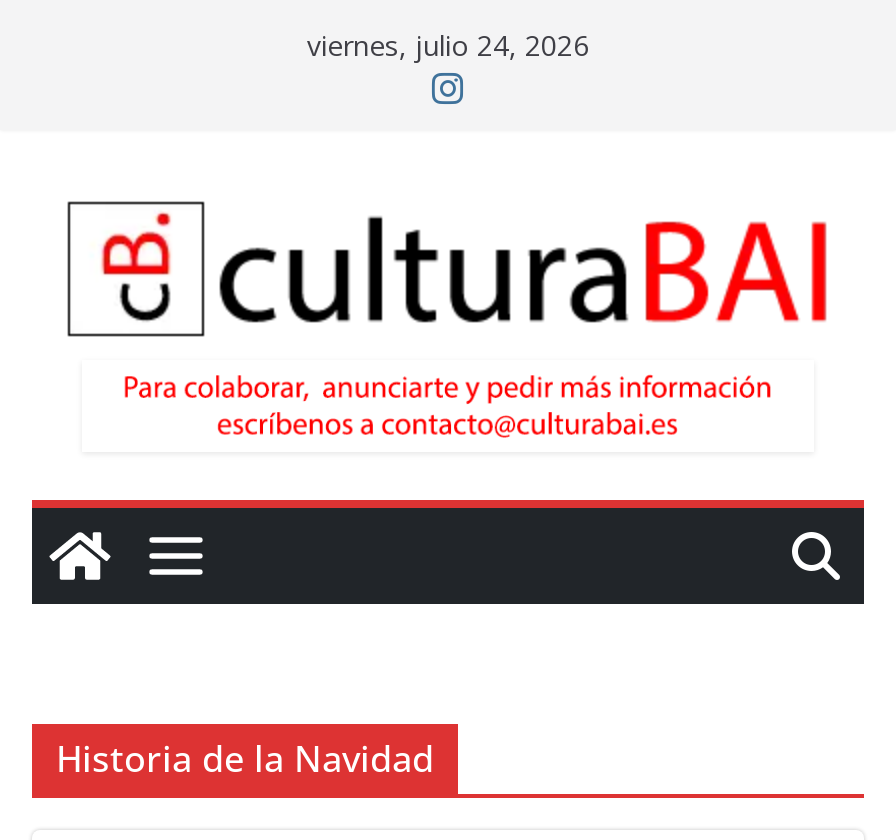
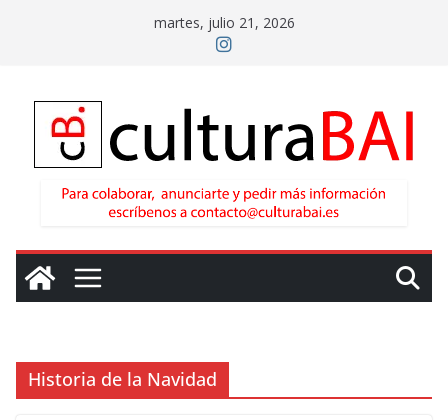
[307,26,589,64] viernes, julio 24, 2026 -> [153,13,294,32] martes, julio 21, 2026

